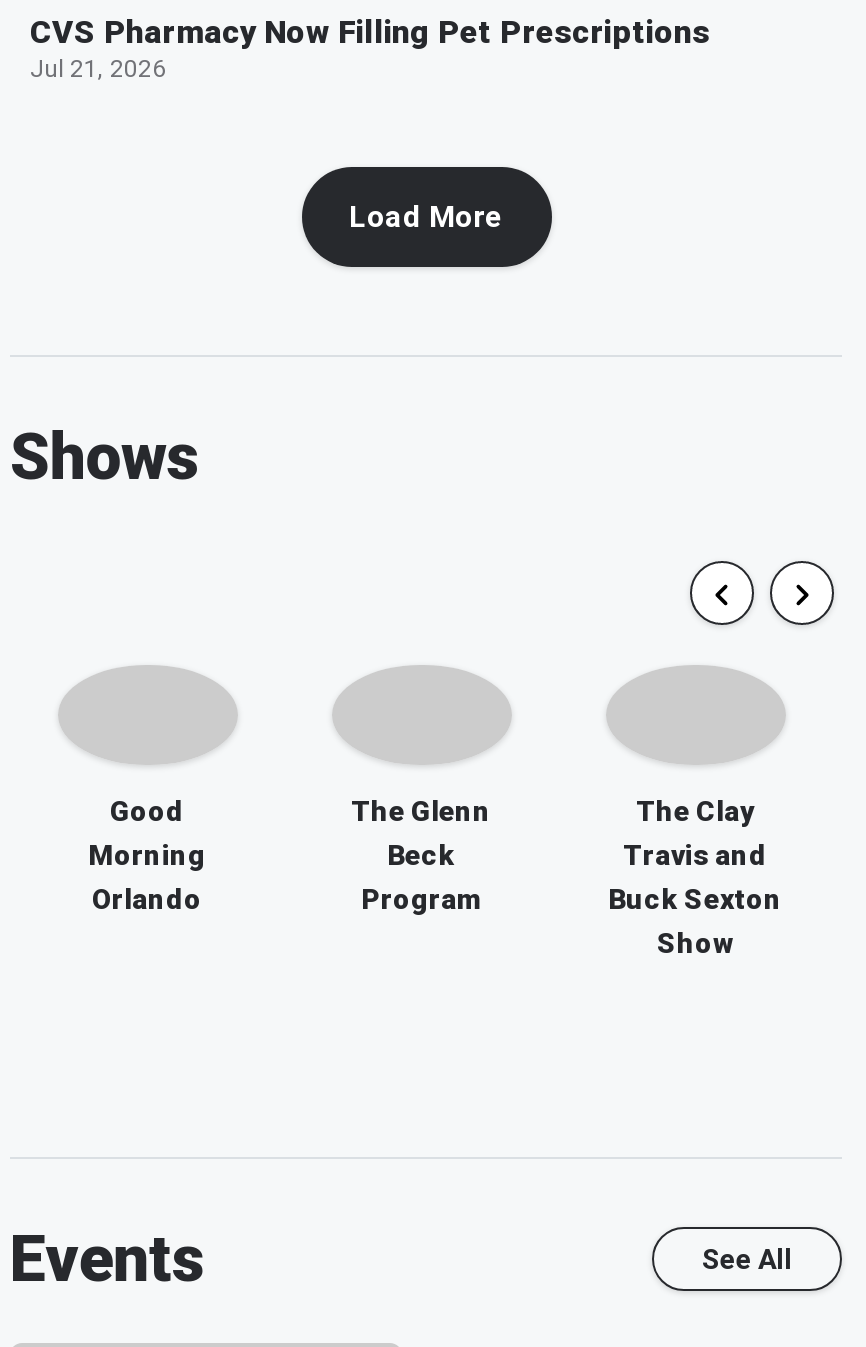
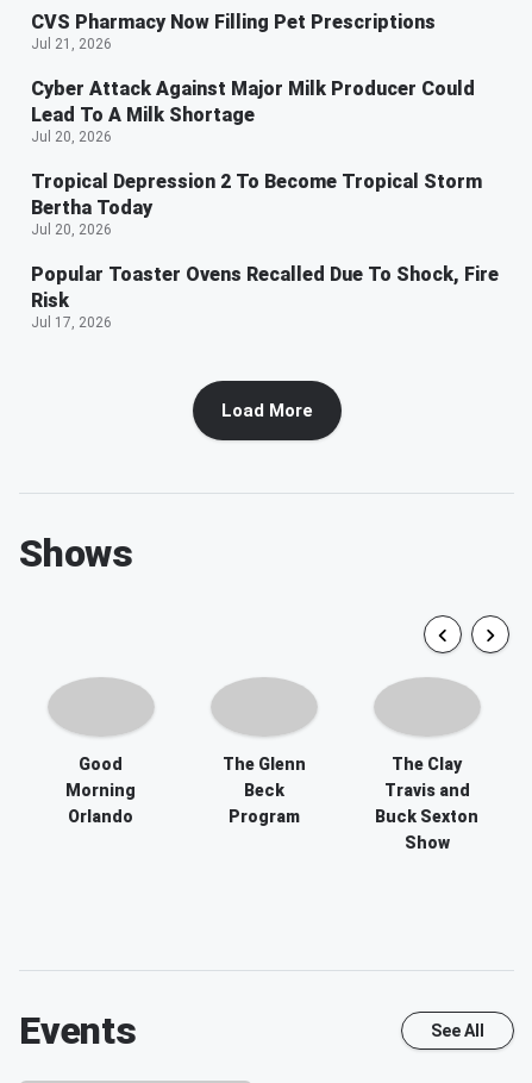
none -> [31,77,499,330] Cyber Attack Against Major Milk Producer Could | Lead To A Milk Shortage | Jul 20, 2026 | Tropical Depression 2 To Become Tropical Storm | Bertha Today | Jul 20, 2026 | Popular Toaster Ovens Recalled Due To Shock, Fire | Risk | Jul 17, 2026

